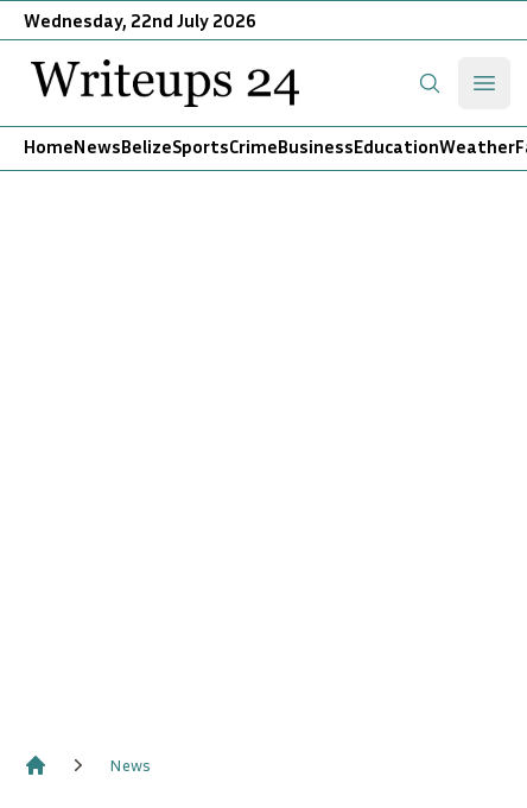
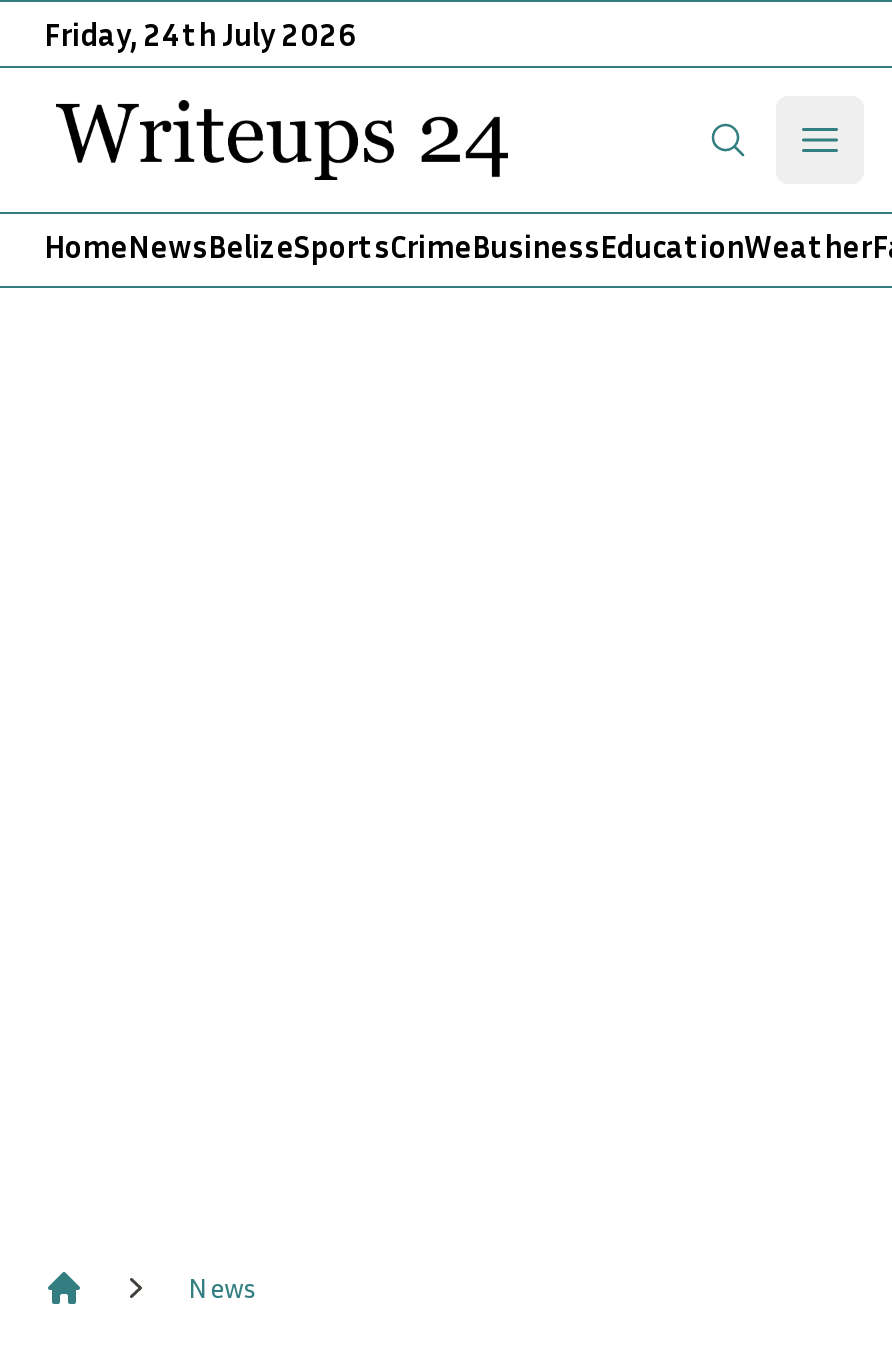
[24,8,256,32] Wednesday, 22nd July 2026 -> [44,14,356,54] Friday, 24th July 2026

